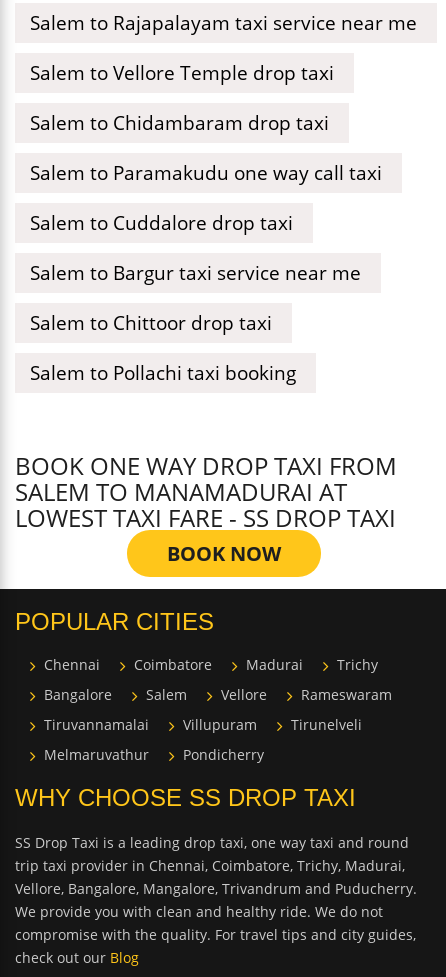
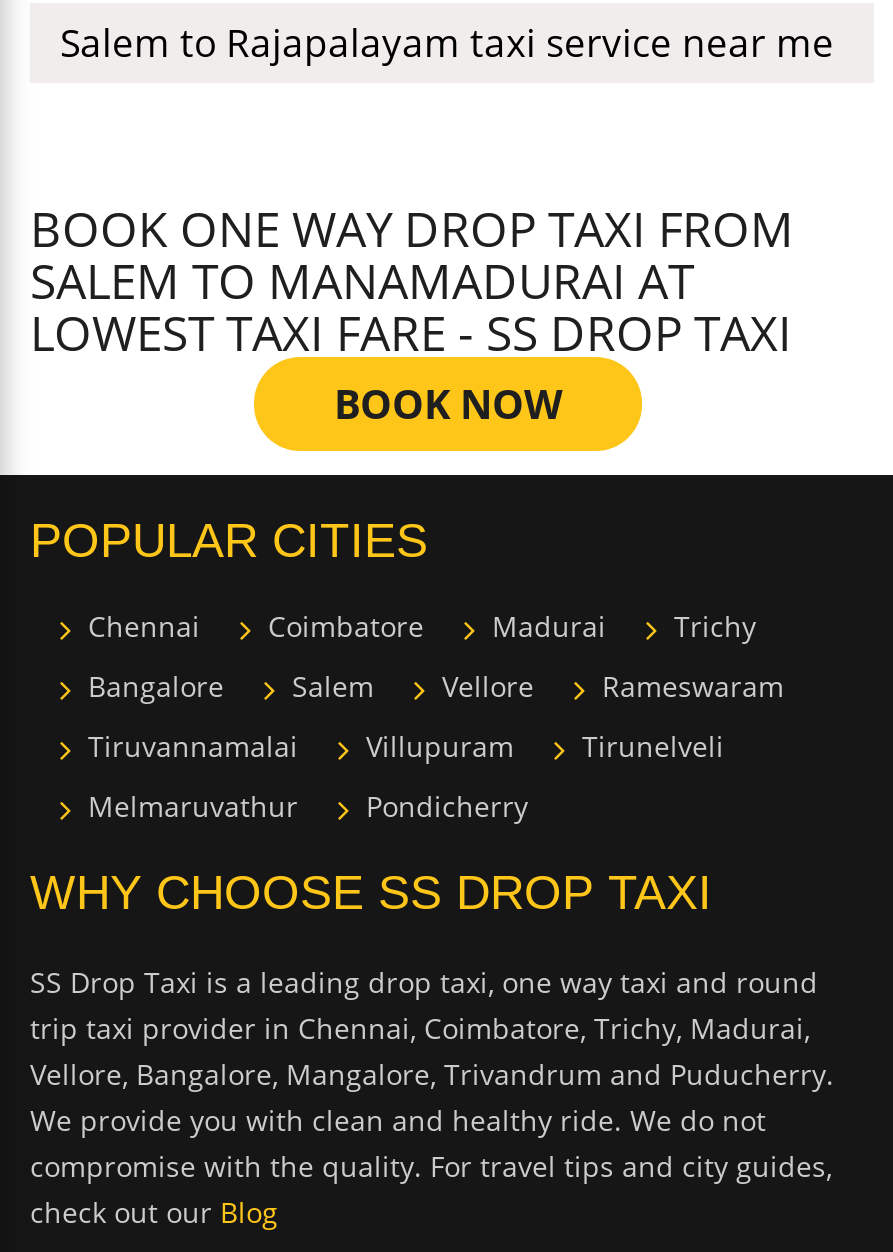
[30,59,382,385] Salem to Vellore Temple drop taxi | Salem to Chidambaram drop taxi | Salem to Paramakudu one way call taxi | Salem to Cuddalore drop taxi | Salem to Bargur taxi service near me | Salem to Chittoor drop taxi | Salem to Pollachi taxi booking -> none

